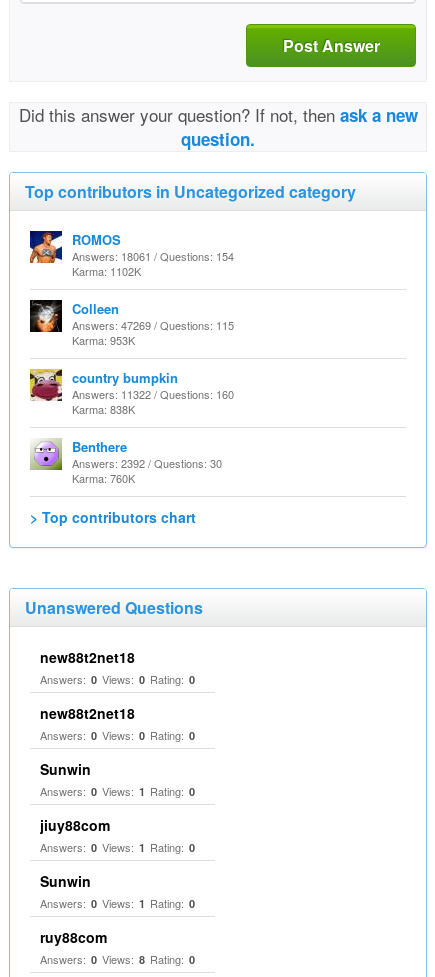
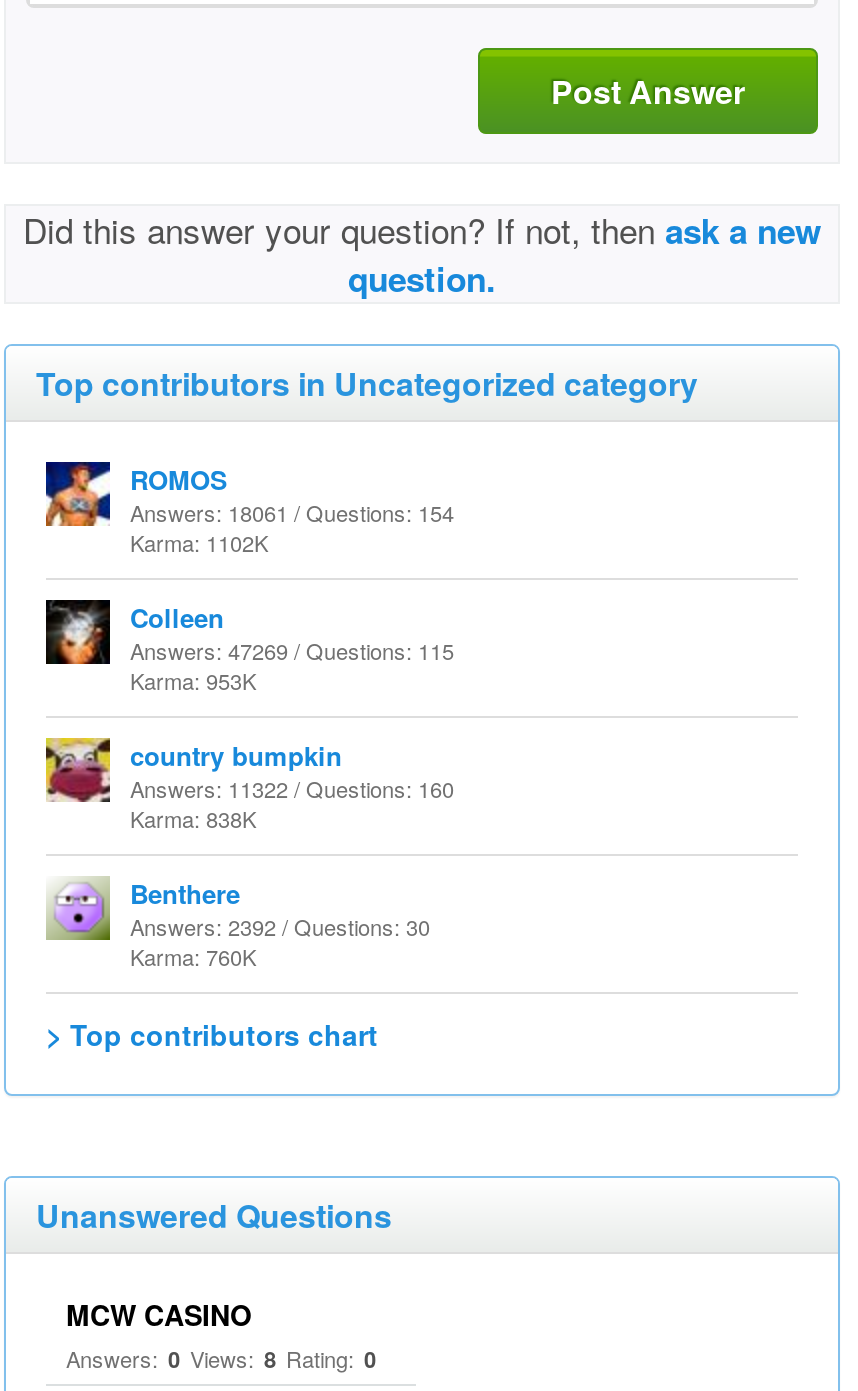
[40,647,195,947] new88t2net18 | Answers: 0 Views: 0 Rating: 0 | new88t2net18 | Answers: 0 Views: 0 Rating: 0 | Sunwin | Answers: 0 Views: 1 Rating: 0 | jiuy88com | Answers: 0 Views: 1 Rating: 0 | Sunwin | Answers: 0 Views: 1 Rating: 0 | ruy88com -> [66,1294,252,1334] MCW CASINO

